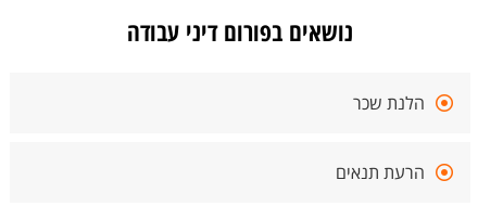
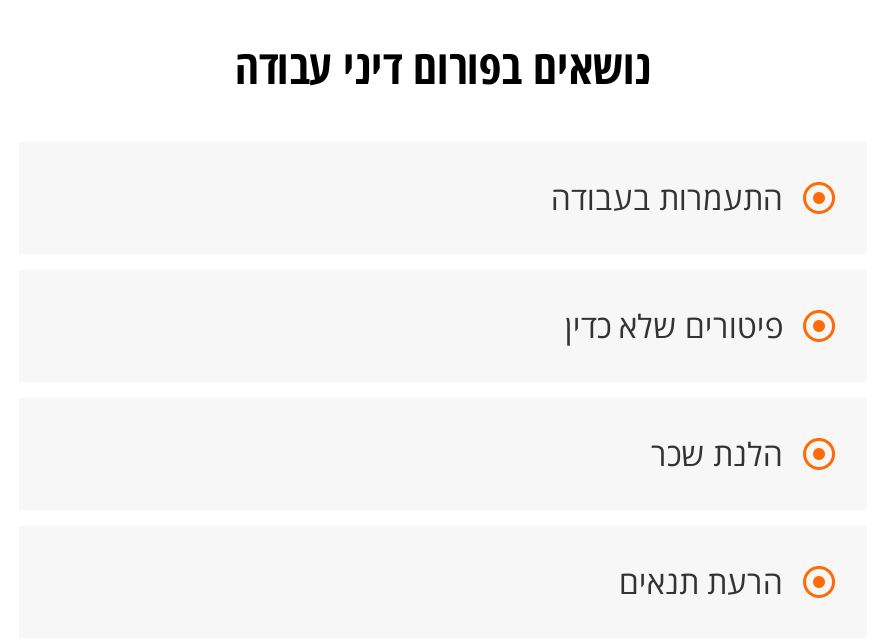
none -> [551,176,783,348] התעמרות בעבודה | פיטורים שלא כדין

